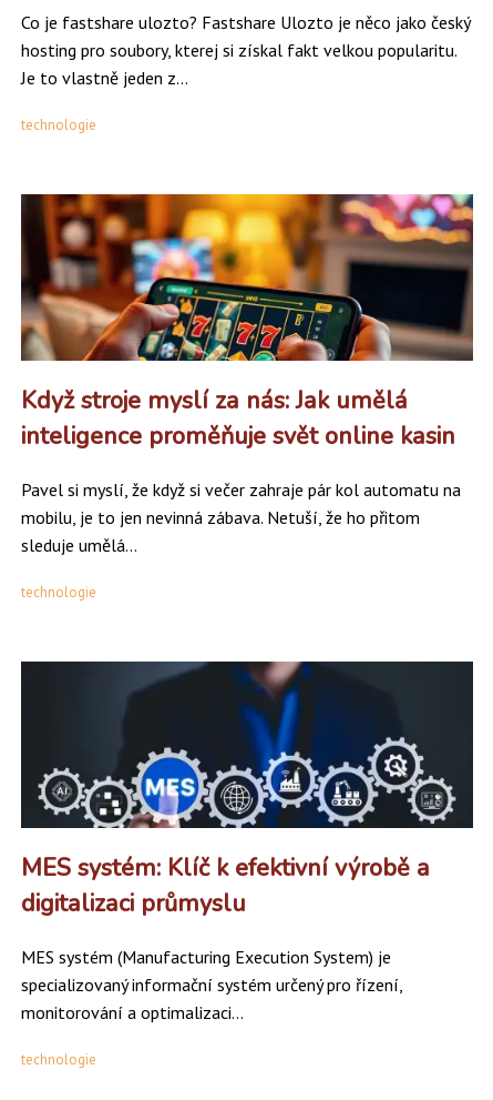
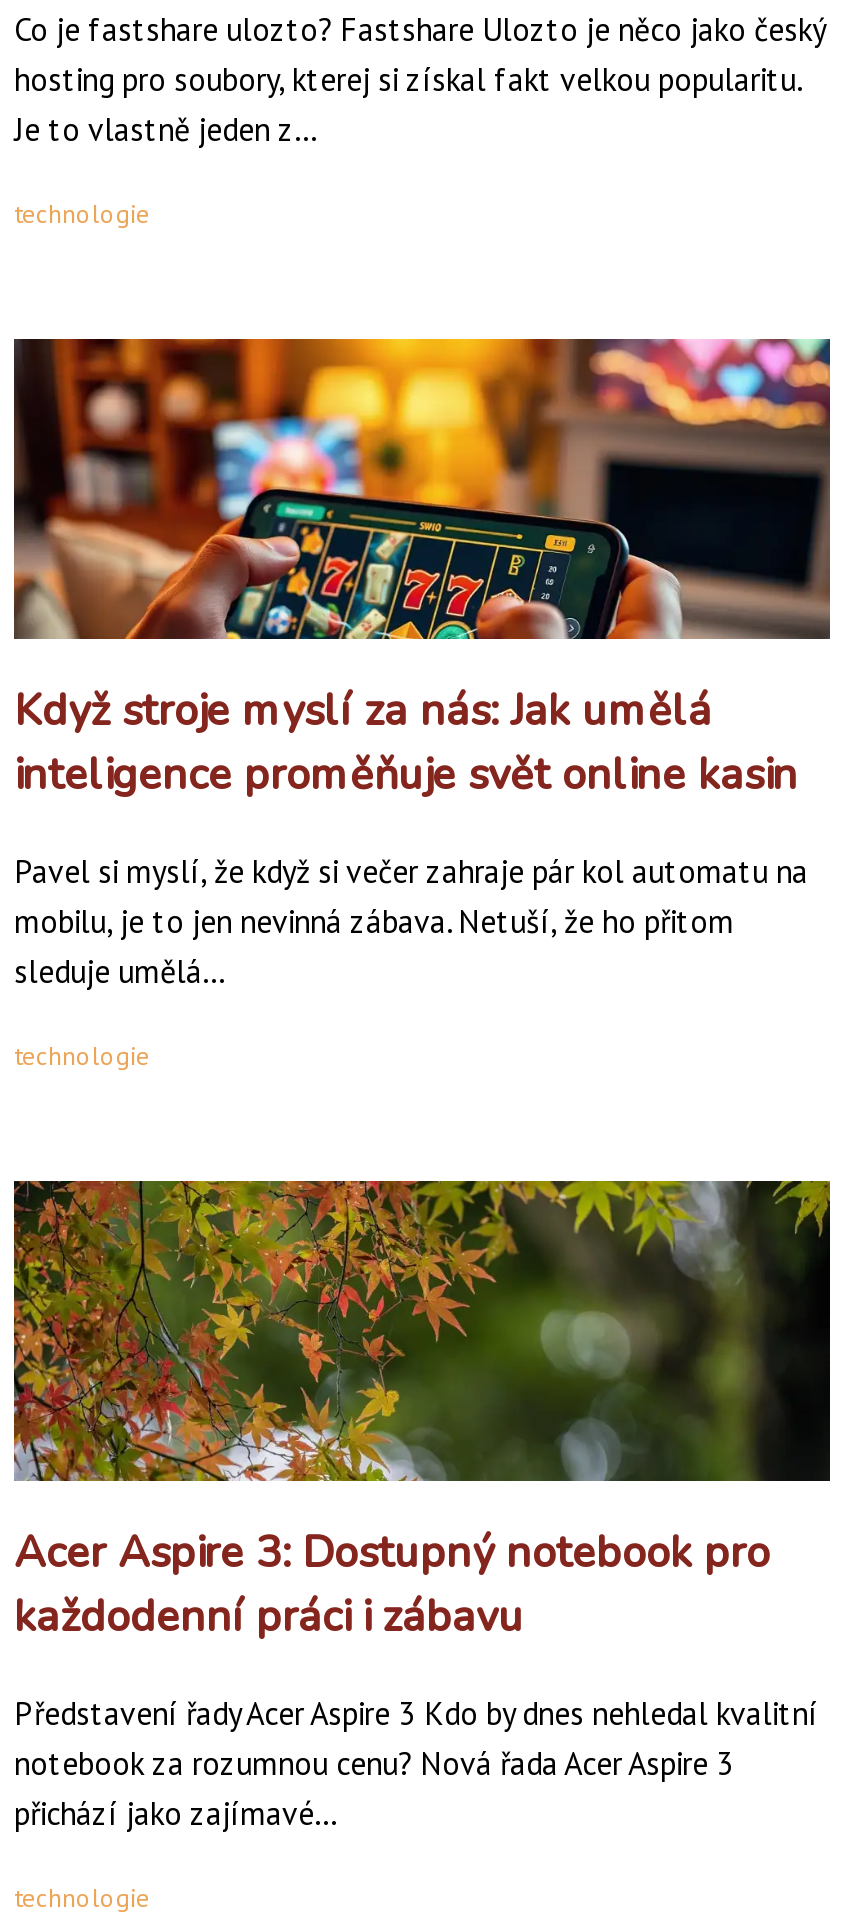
[20,660,473,920] [image] | MES systém: Klíč k efektivní výrobě a | digitalizaci průmyslu -> [12,1179,830,1647] [image] | Acer Aspire 3: Dostupný notebook pro | každodenní práci i zábavu
[21,946,402,1023] MES systém (Manufacturing Execution System) je | specializovaný informační systém určený pro řízení, | monitorování a optimalizaci... -> [14,1693,818,1833] Představení řady Acer Aspire 3 Kdo by dnes nehledal kvalitní | notebook za rozumnou cenu? Nová řada Acer Aspire 3 | přichází jako zajímavé...

